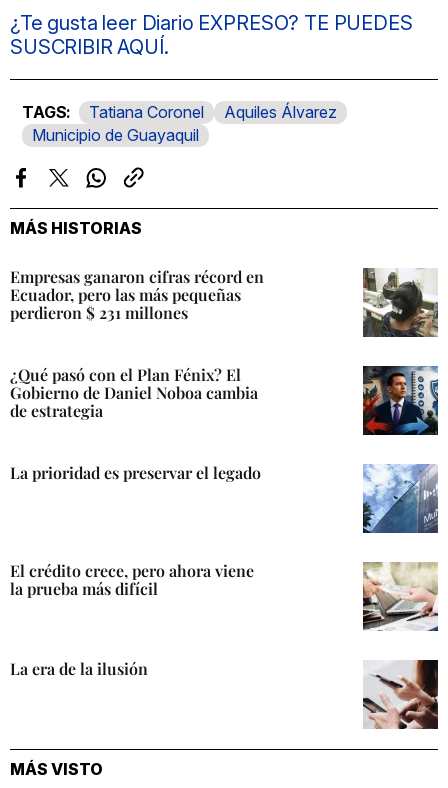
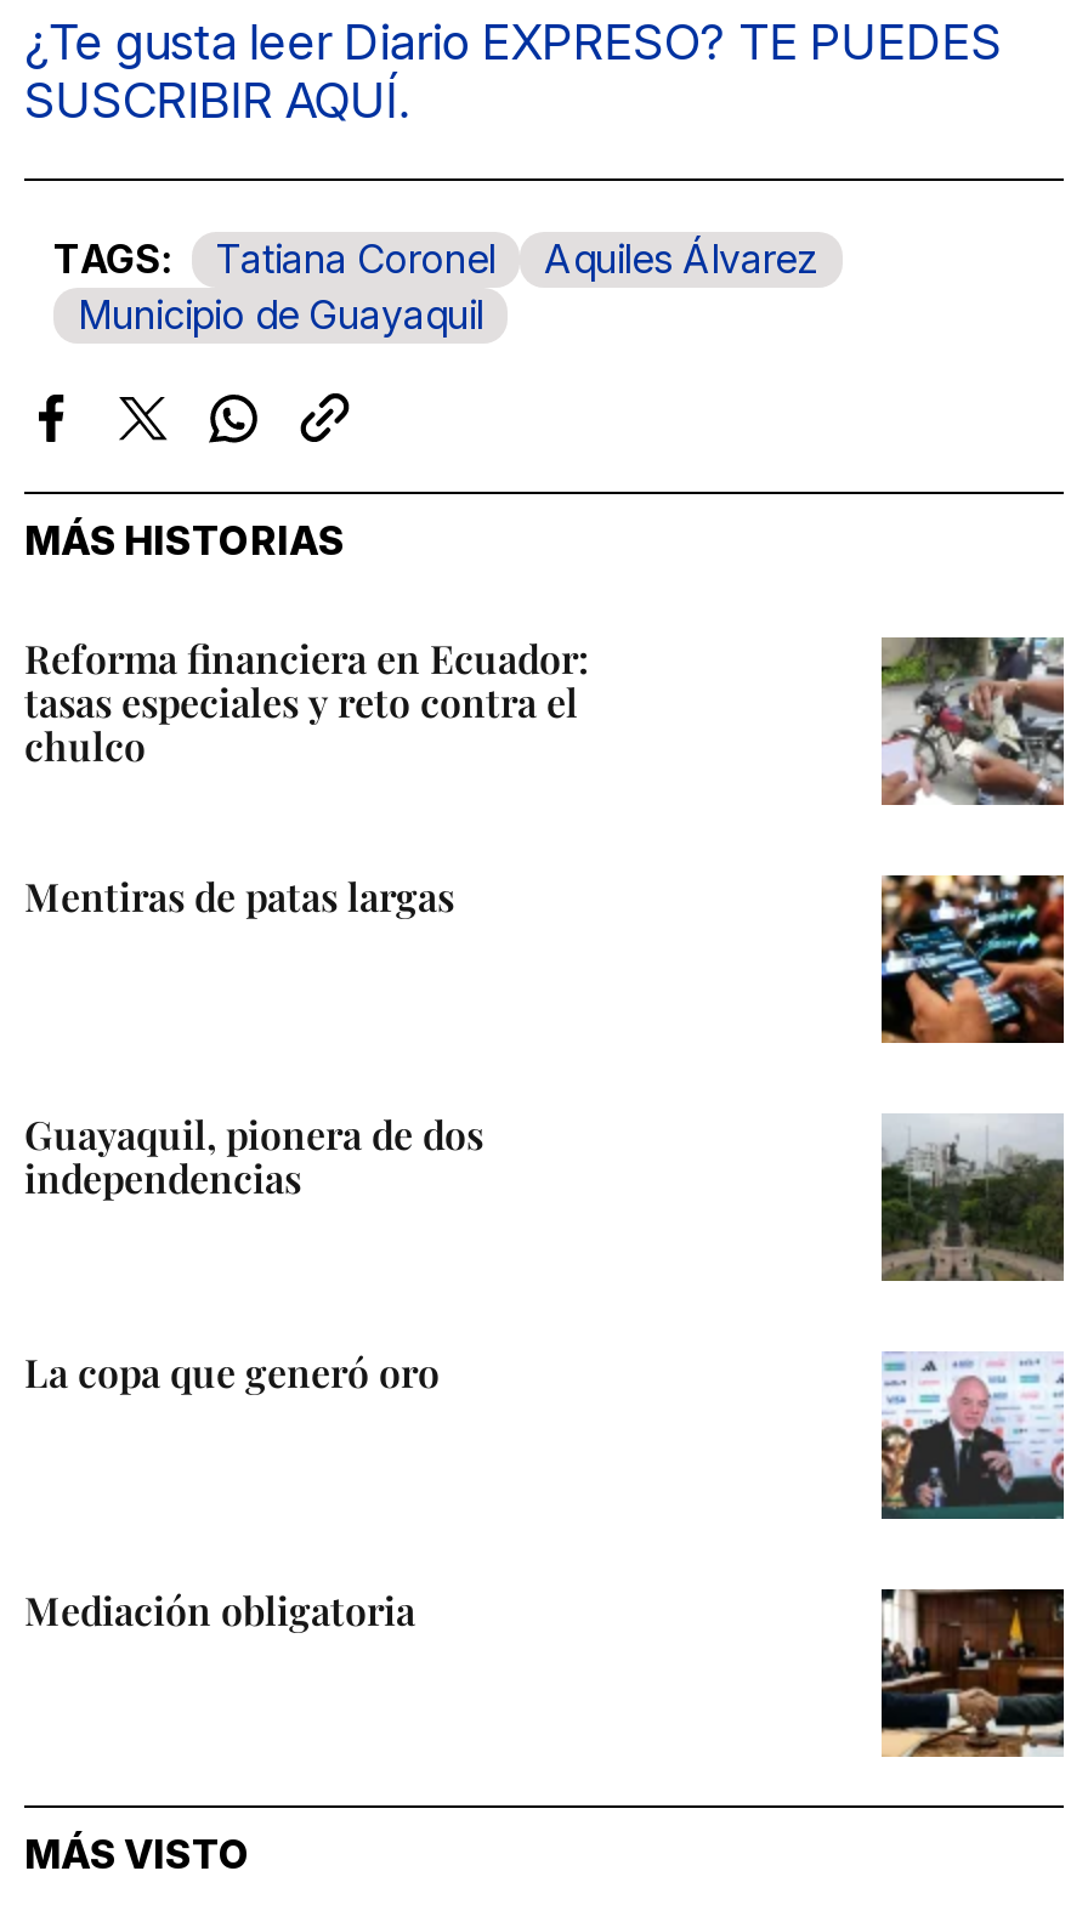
[10,266,264,323] Empresas ganaron cifras récord en | Ecuador, pero las más pequeñas | perdieron $ 231 millones -> [24,632,590,770] Reforma financiera en Ecuador: | tasas especiales y reto contra el | chulco
[362,268,438,338] [image] -> [879,635,1066,807] [image]
[10,364,258,421] ¿Qué pasó con el Plan Fénix? El | Gobierno de Daniel Noboa cambia | de estrategia -> [24,871,454,922] Mentiras de patas largas
[362,365,439,436] [image] -> [879,873,1066,1045] [image]
[10,462,261,483] La prioridad es preservar el legado -> [24,1109,483,1204] Guayaquil, pionera de dos | independencias
[362,464,439,534] [image] -> [879,1116,1066,1281] [image]
[10,560,254,599] El crédito crece, pero ahora viene | la prueba más difícil -> [24,1347,440,1398] La copa que generó oro
[362,561,438,631] [image] -> [882,1351,1066,1521] [image]
[10,658,148,679] La era de la ilusión -> [24,1586,415,1637] Mediación obligatoria
[363,659,439,730] [image] -> [879,1587,1064,1759] [image]

